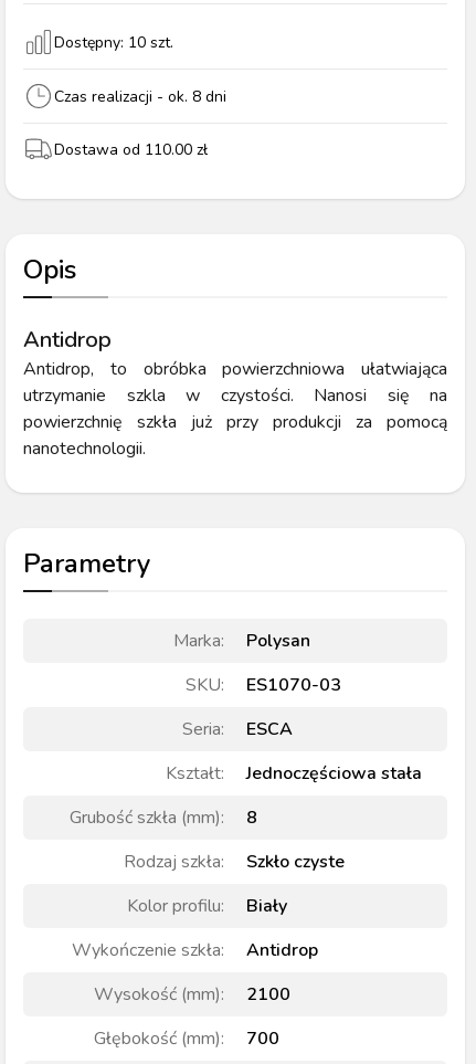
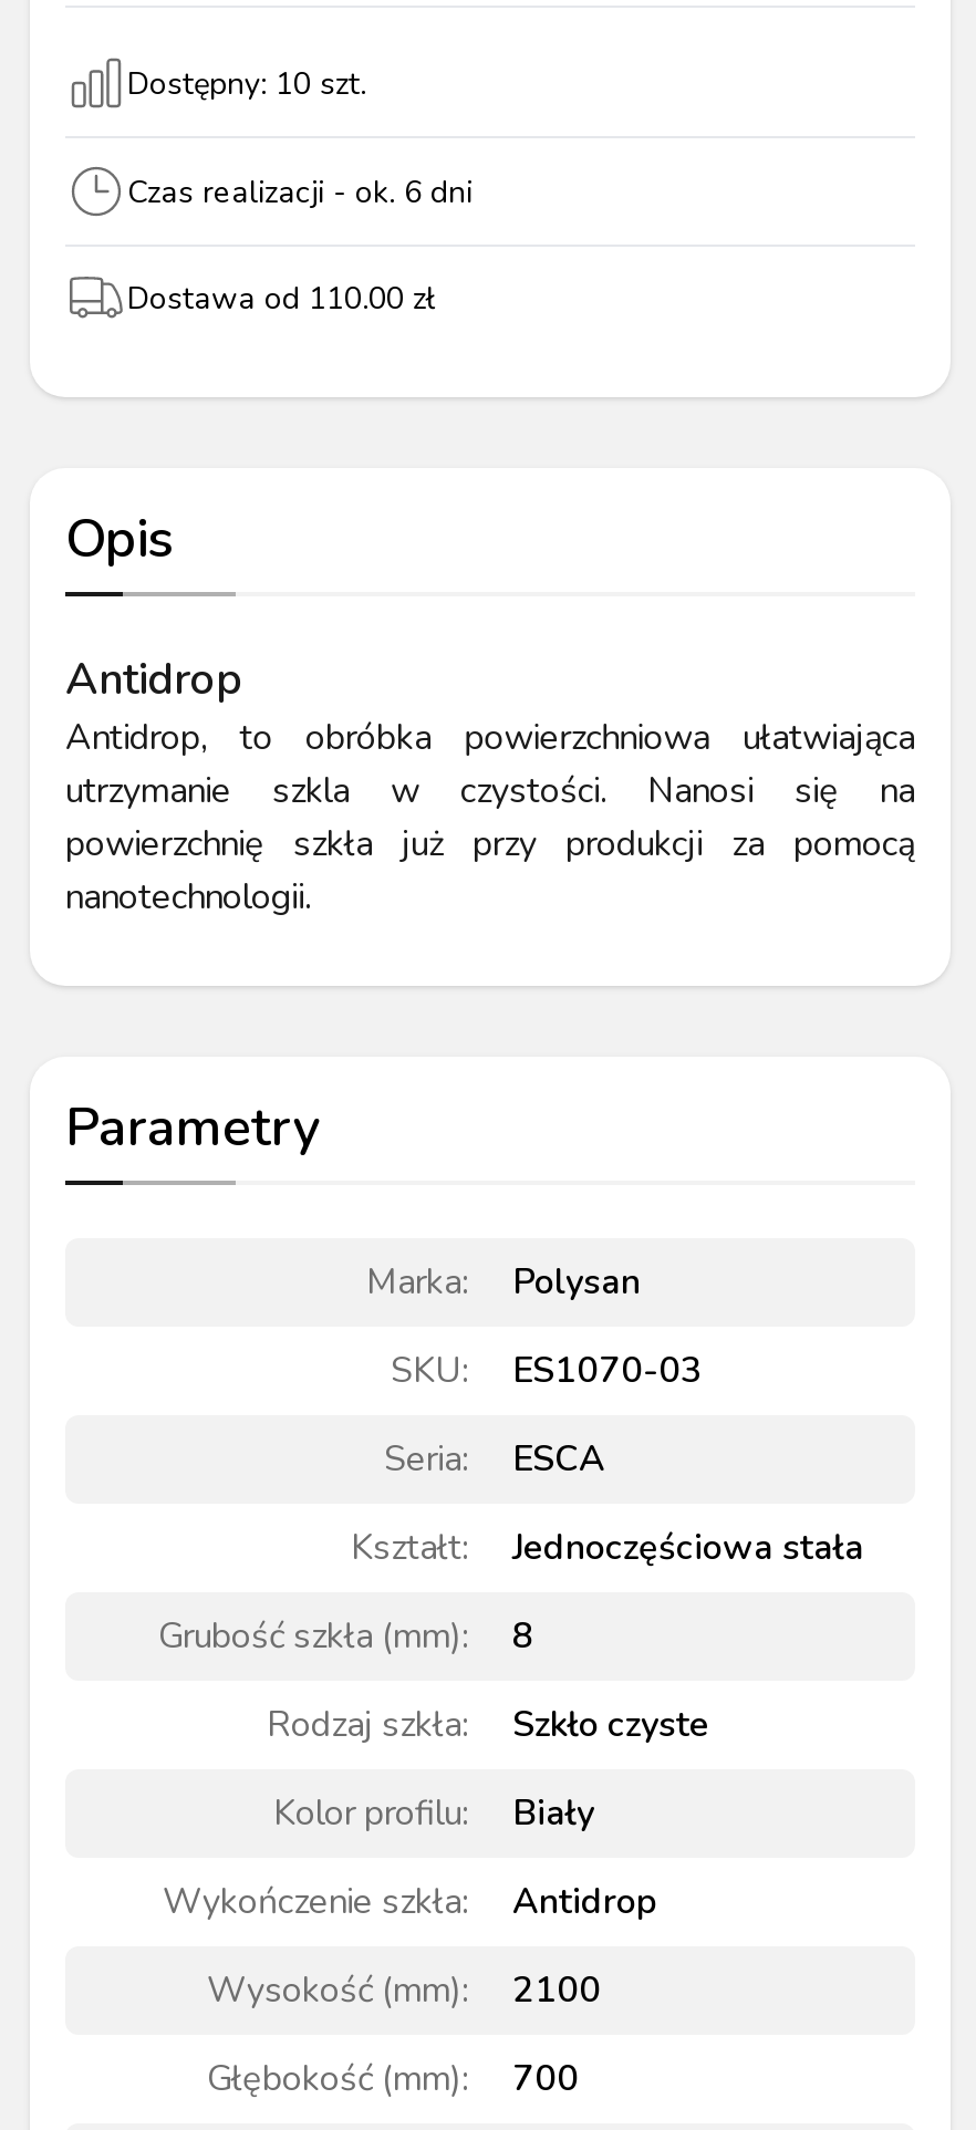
[54,86,226,107] Czas realizacji - ok. 8 dni -> [127,172,473,214] Czas realizacji - ok. 6 dni

